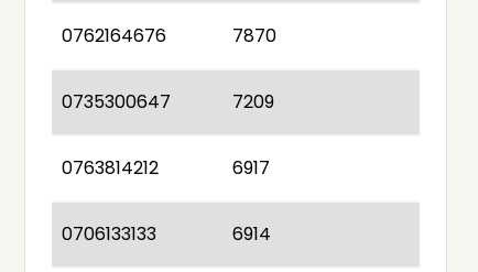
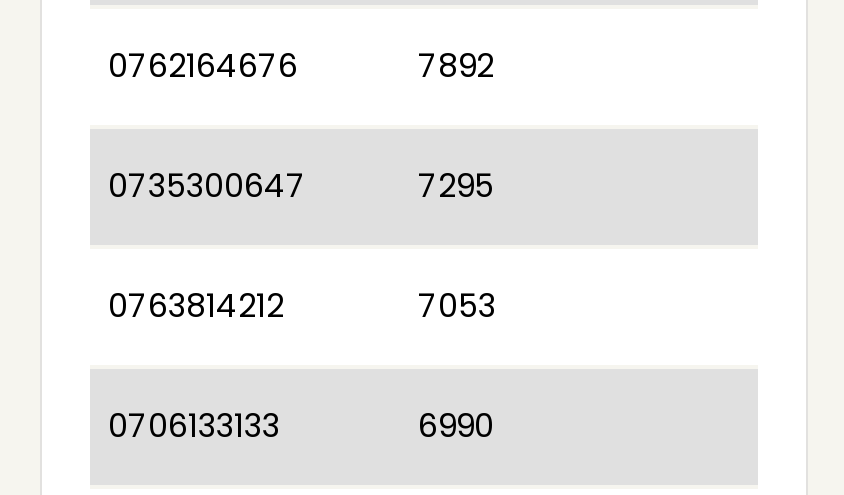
[232,23,276,48] 7870 -> [418,43,494,89] 7892
[232,89,274,115] 7209 -> [418,163,494,209] 7295
[232,155,270,181] 6917 -> [418,283,496,329] 7053
[232,221,271,247] 6914 -> [418,403,494,449] 6990

